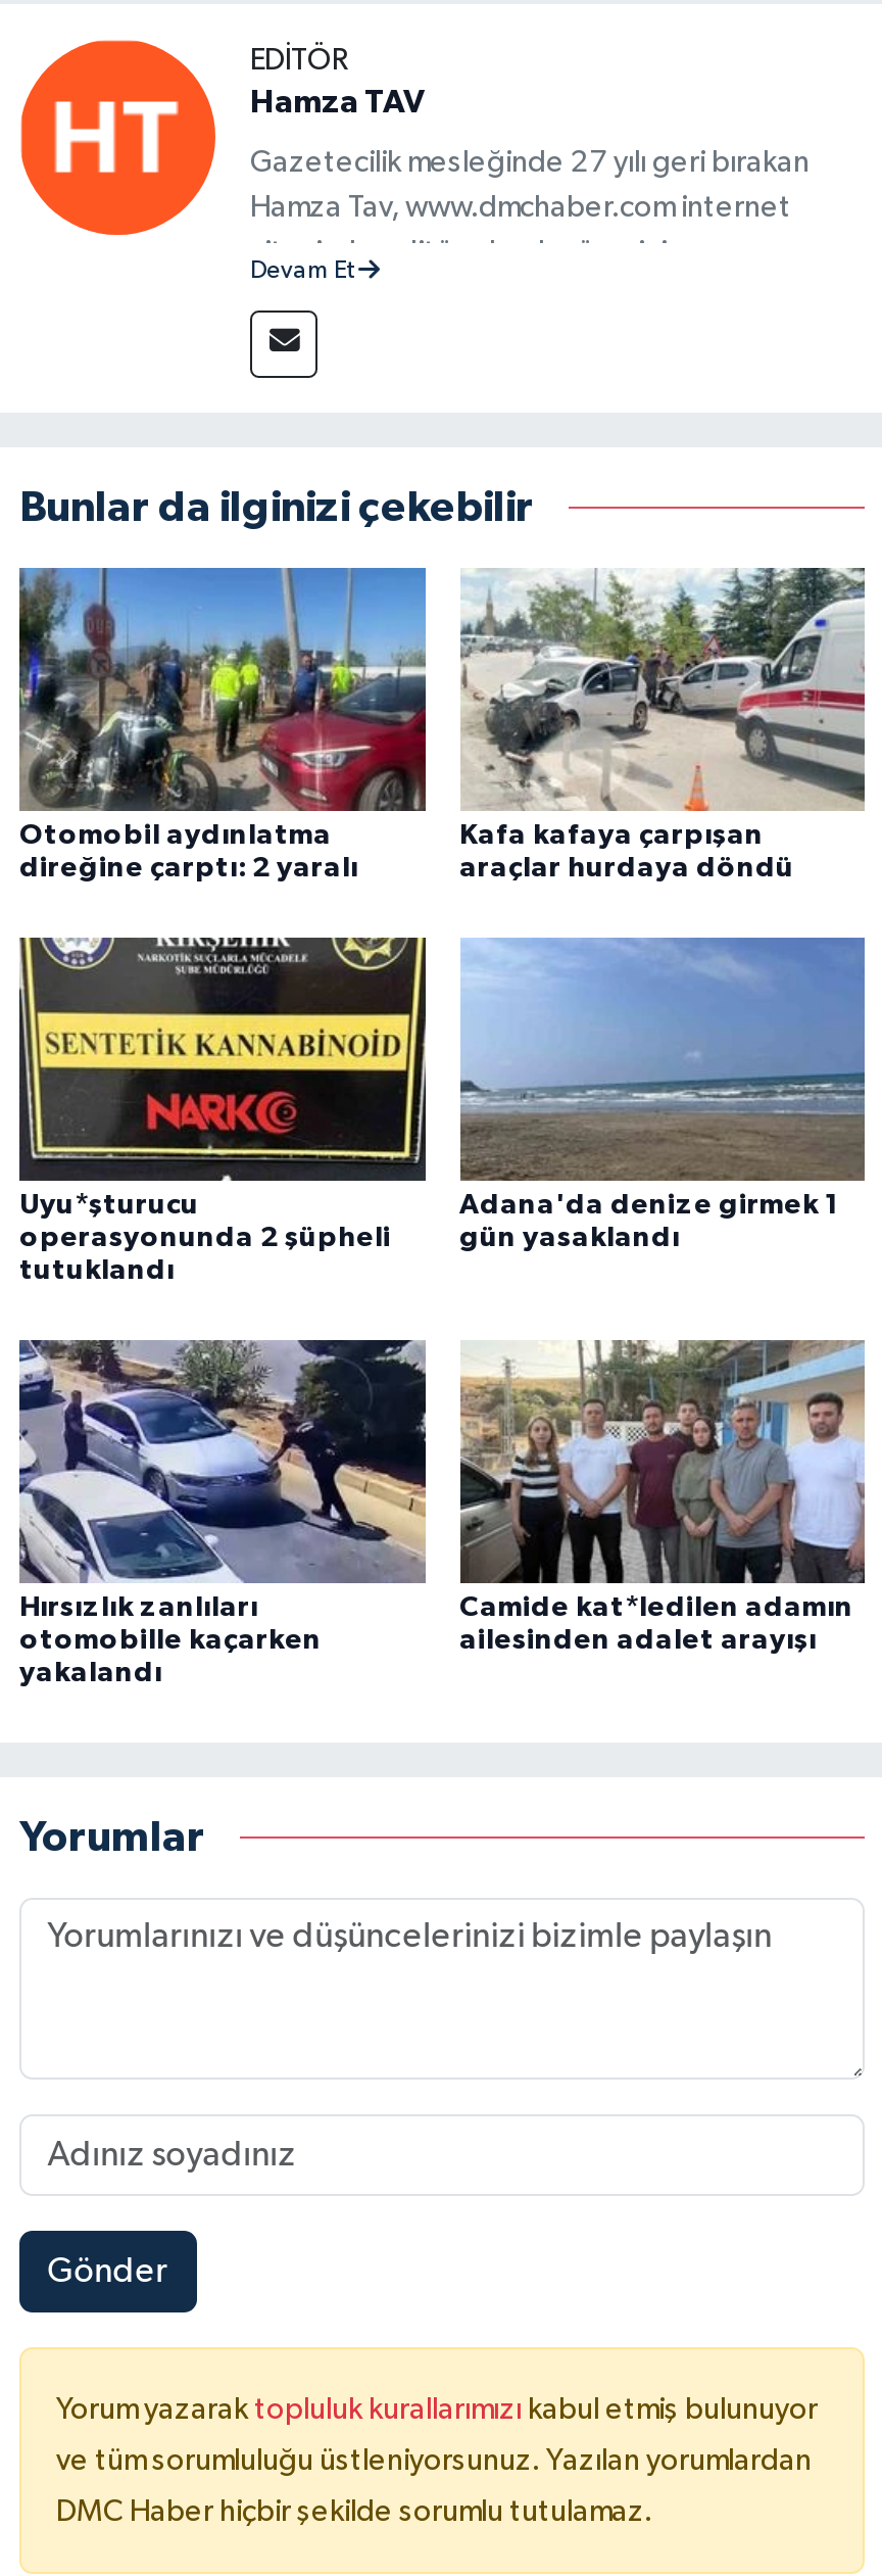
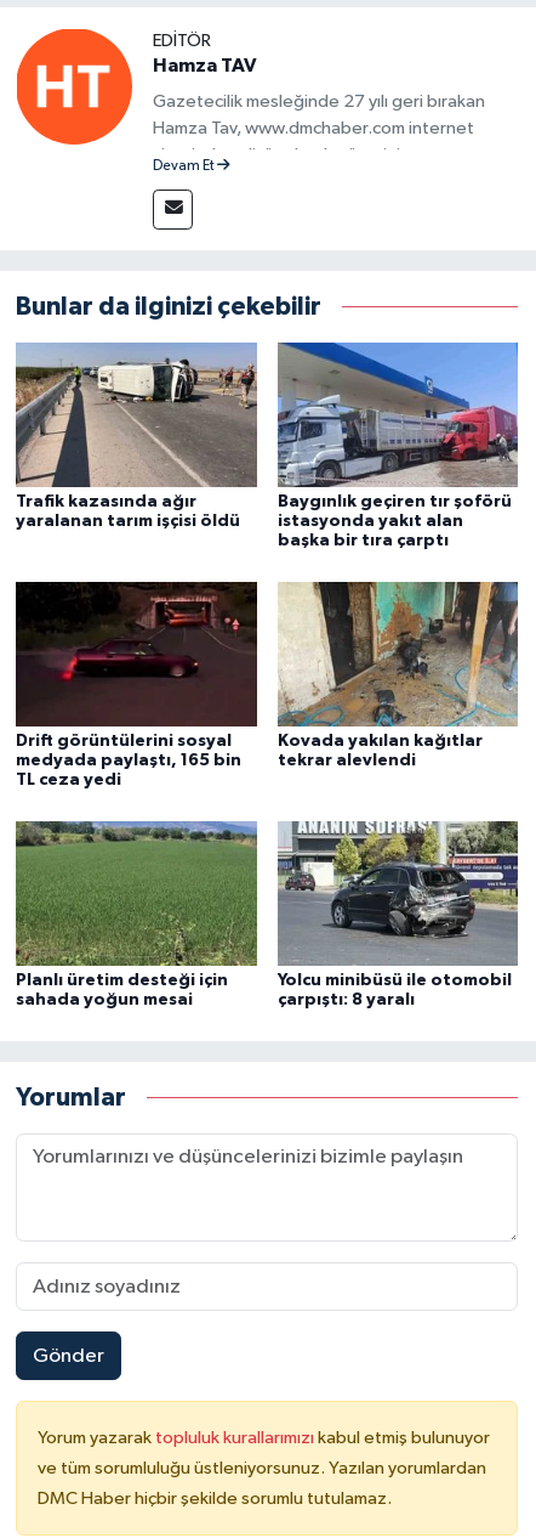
[17,568,428,884] [image] | Otomobil aydınlatma | direğine çarptı: 2 yaralı -> [15,343,258,530] [image] | Trafik kazasında ağır | yaralanan tarım işçisi öldü
[459,566,867,884] [image] | Kafa kafaya çarpışan | araçlar hurdaya döndü -> [277,341,519,550] [image] | Baygınlık geçiren tır şoförü | istasyonda yakıt alan | başka bir tıra çarptı
[17,936,428,1286] [image] | Uyu*şturucu | operasyonunda 2 şüpheli | tutuklandı -> [16,562,258,789] [image] | Drift görüntülerini sosyal | medyada paylaştı, 165 bin | TL ceza yedi
[458,936,867,1253] [image] | Adana'da denize girmek 1 | gün yasaklandı -> [277,562,519,769] [image] | Kovada yakılan kağıtlar | tekrar alevlendi
[17,1338,428,1688] [image] | Hırsızlık zanlıları | otomobille kaçarken | yakalandı -> [15,802,258,1009] [image] | Planlı üretim desteği için | sahada yoğun mesai
[458,1338,867,1655] [image] | Camide kat*ledilen adamın | ailesinden adalet arayışı -> [277,802,519,1009] [image] | Yolcu minibüsü ile otomobil | çarpıştı: 8 yaralı

